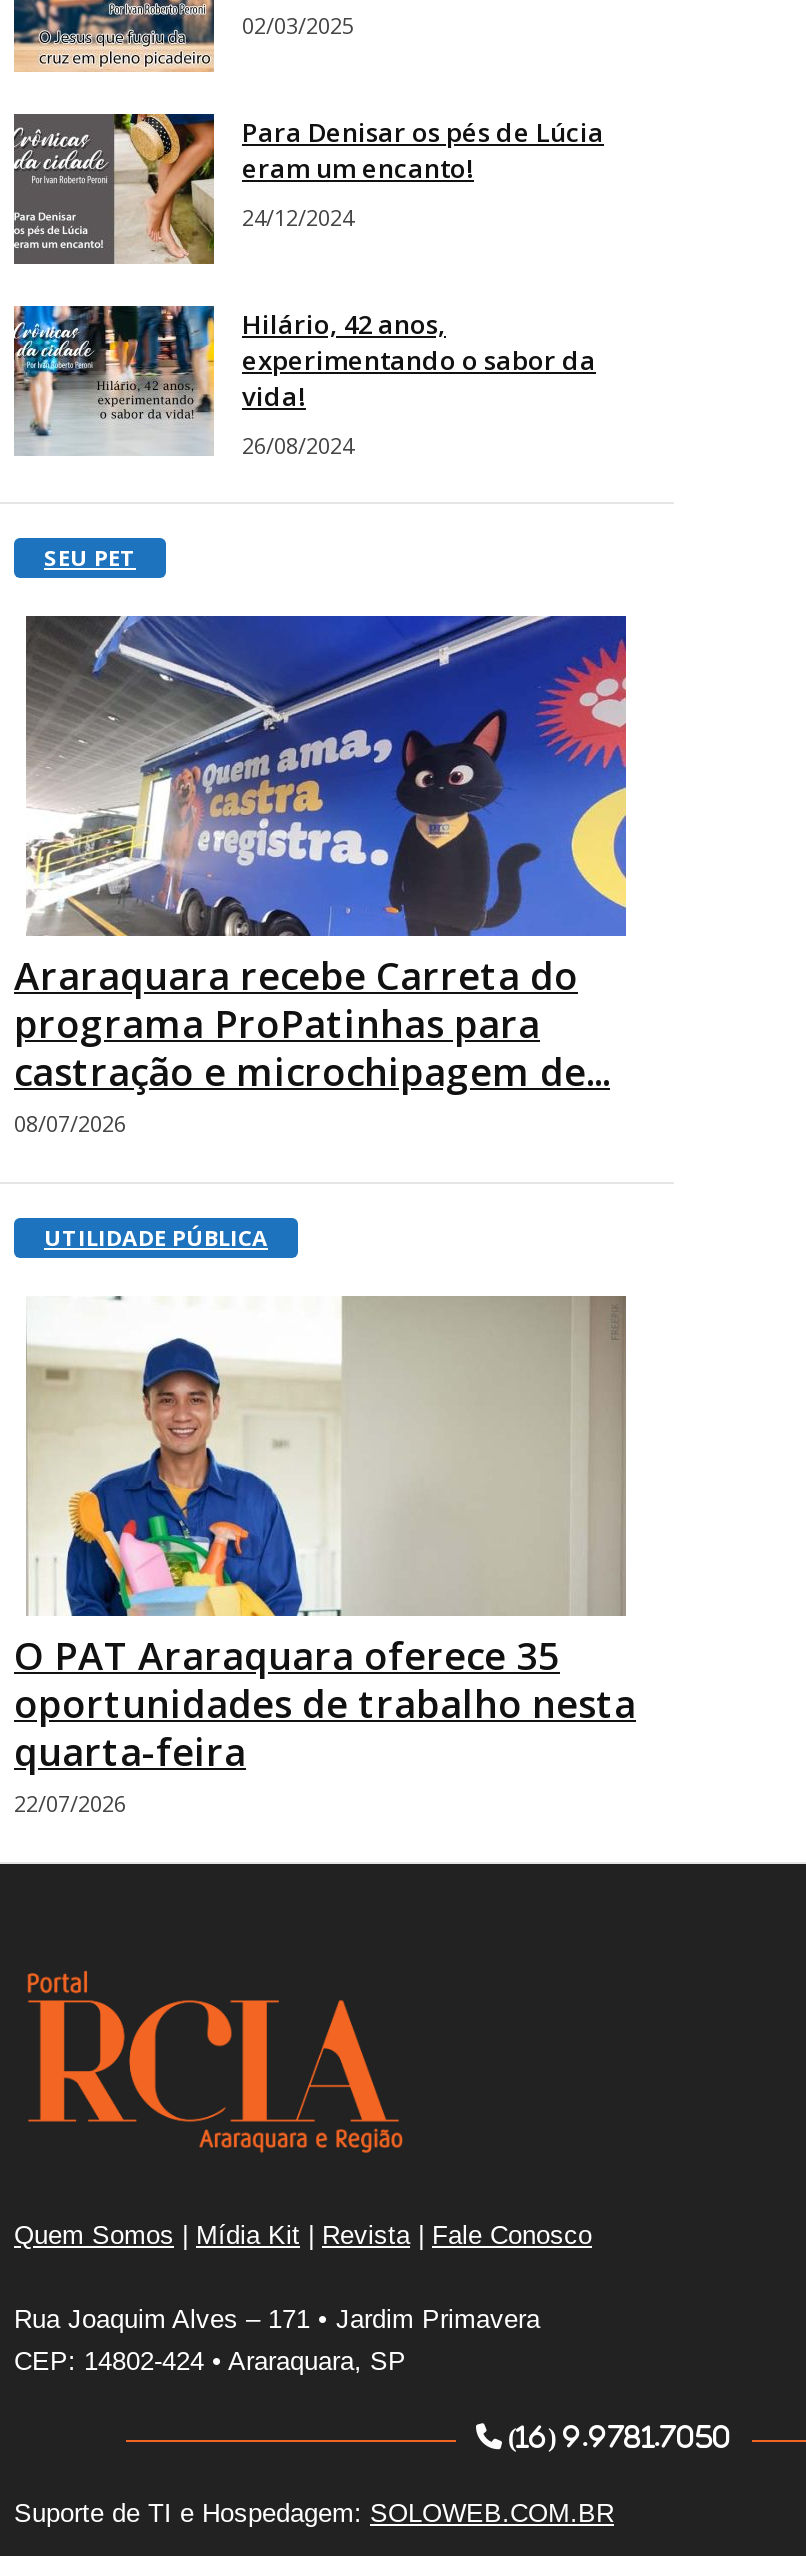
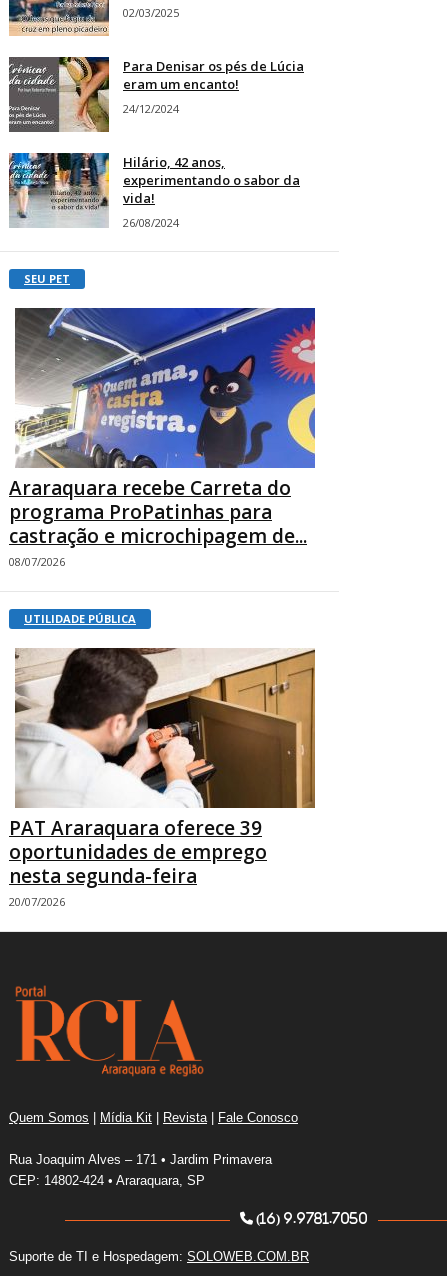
[14,1296,636,1818] [image] | O PAT Araraquara oferece 35 | oportunidades de trabalho nesta | quarta-feira | 22/07/2026 -> [9,647,315,909] [image] | PAT Araraquara oferece 39 | oportunidades de emprego | nesta segunda-feira | 20/07/2026

